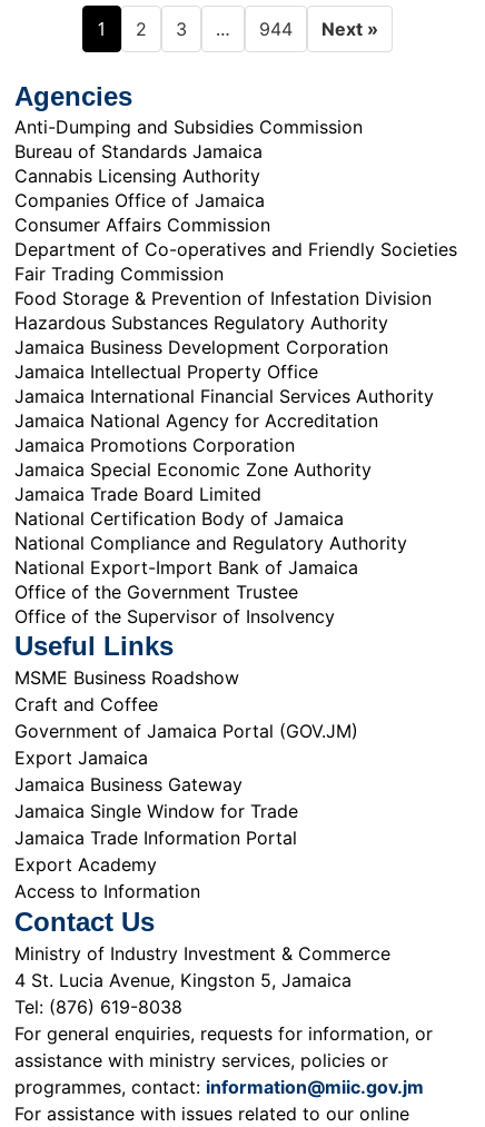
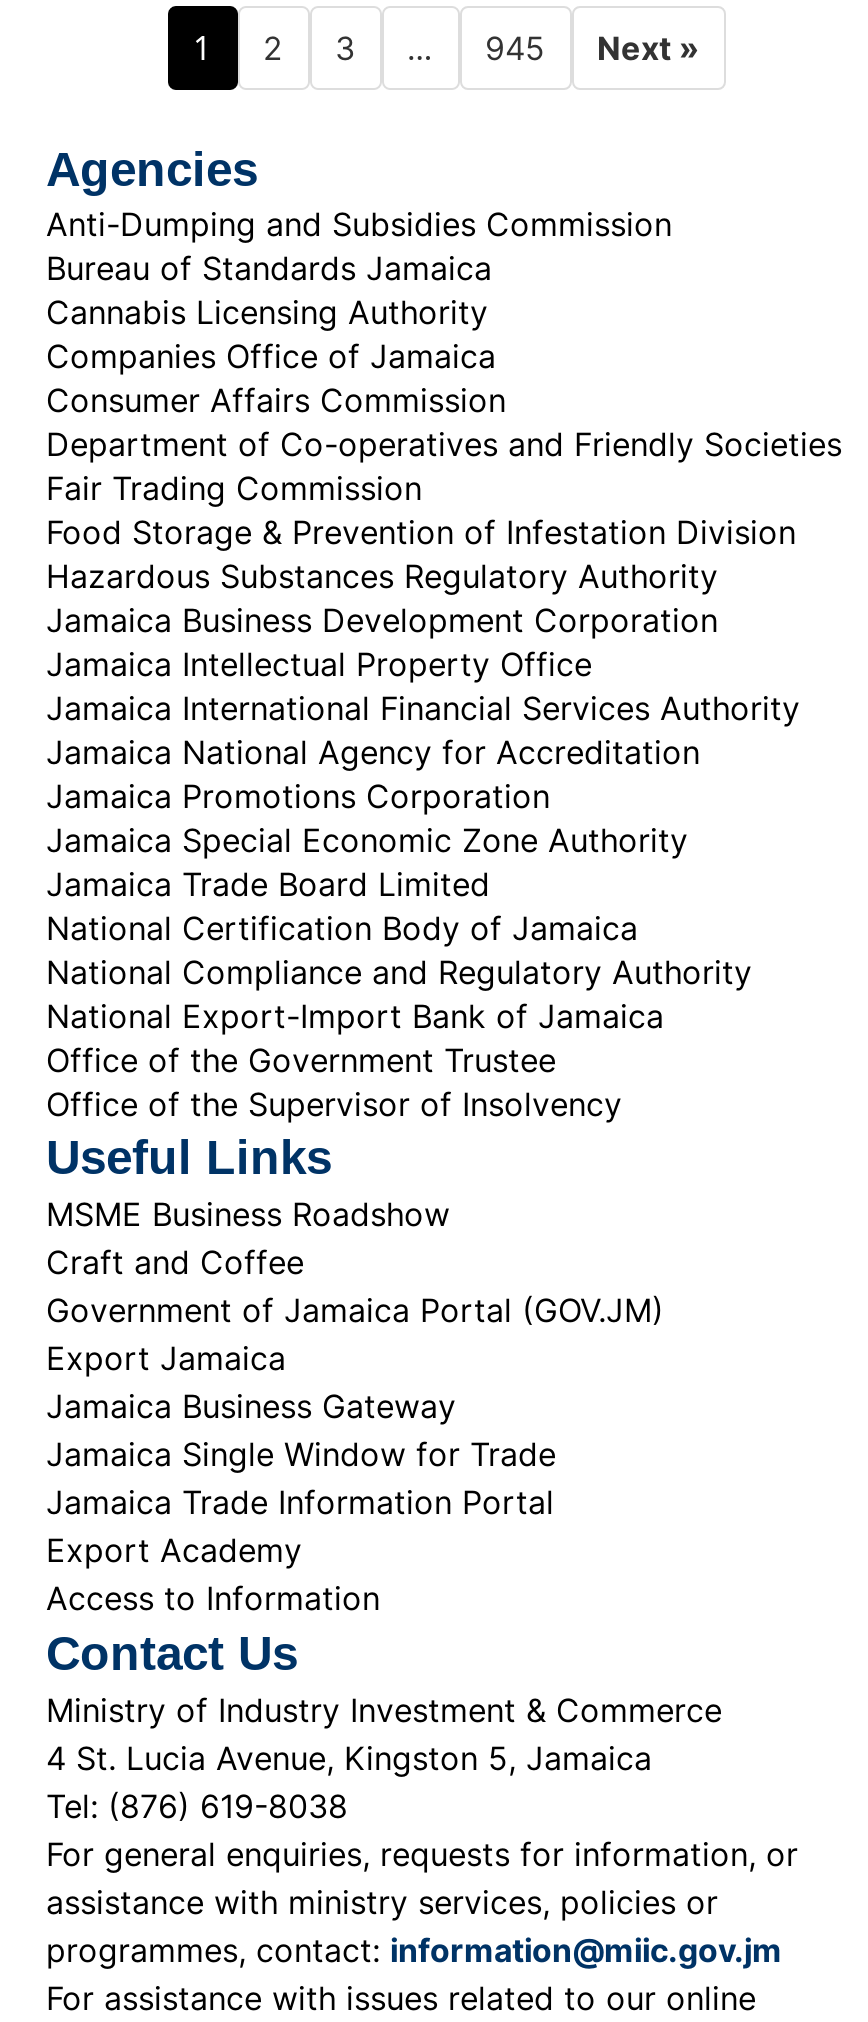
[259,17,292,40] 944 -> [485,27,545,67] 945

